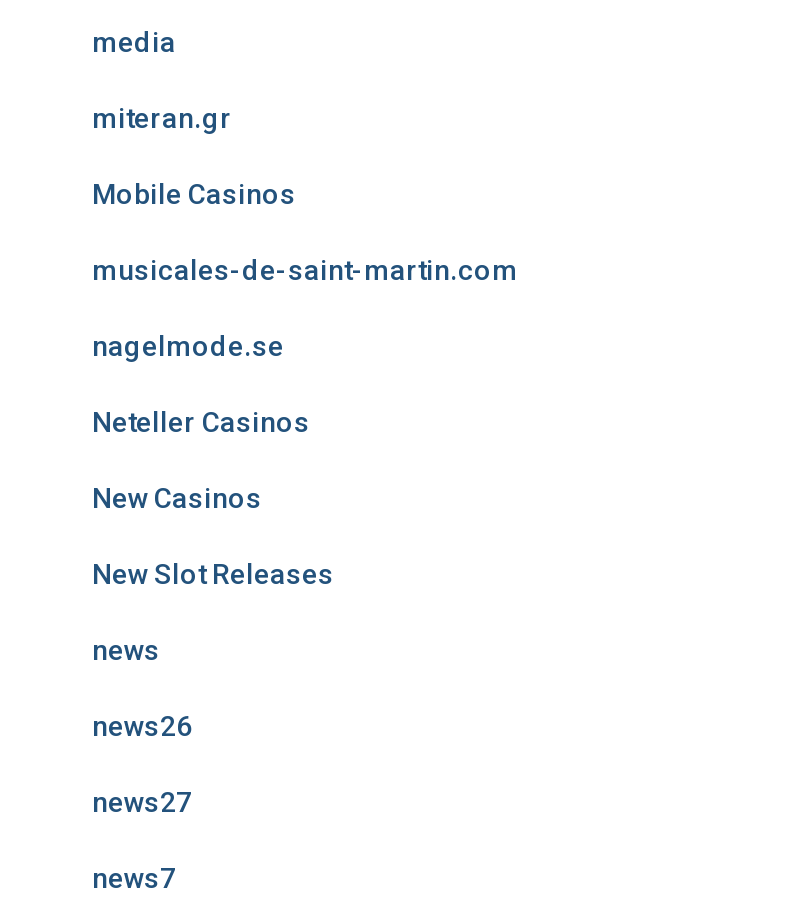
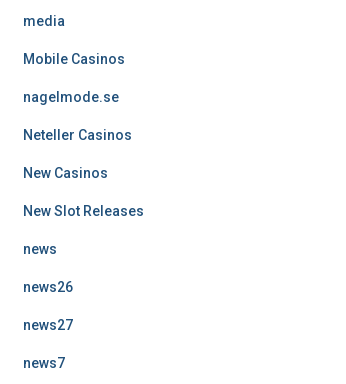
[92,102,232,134] miteran.gr -> none
[92,254,518,286] musicales-de-saint-martin.com -> none

